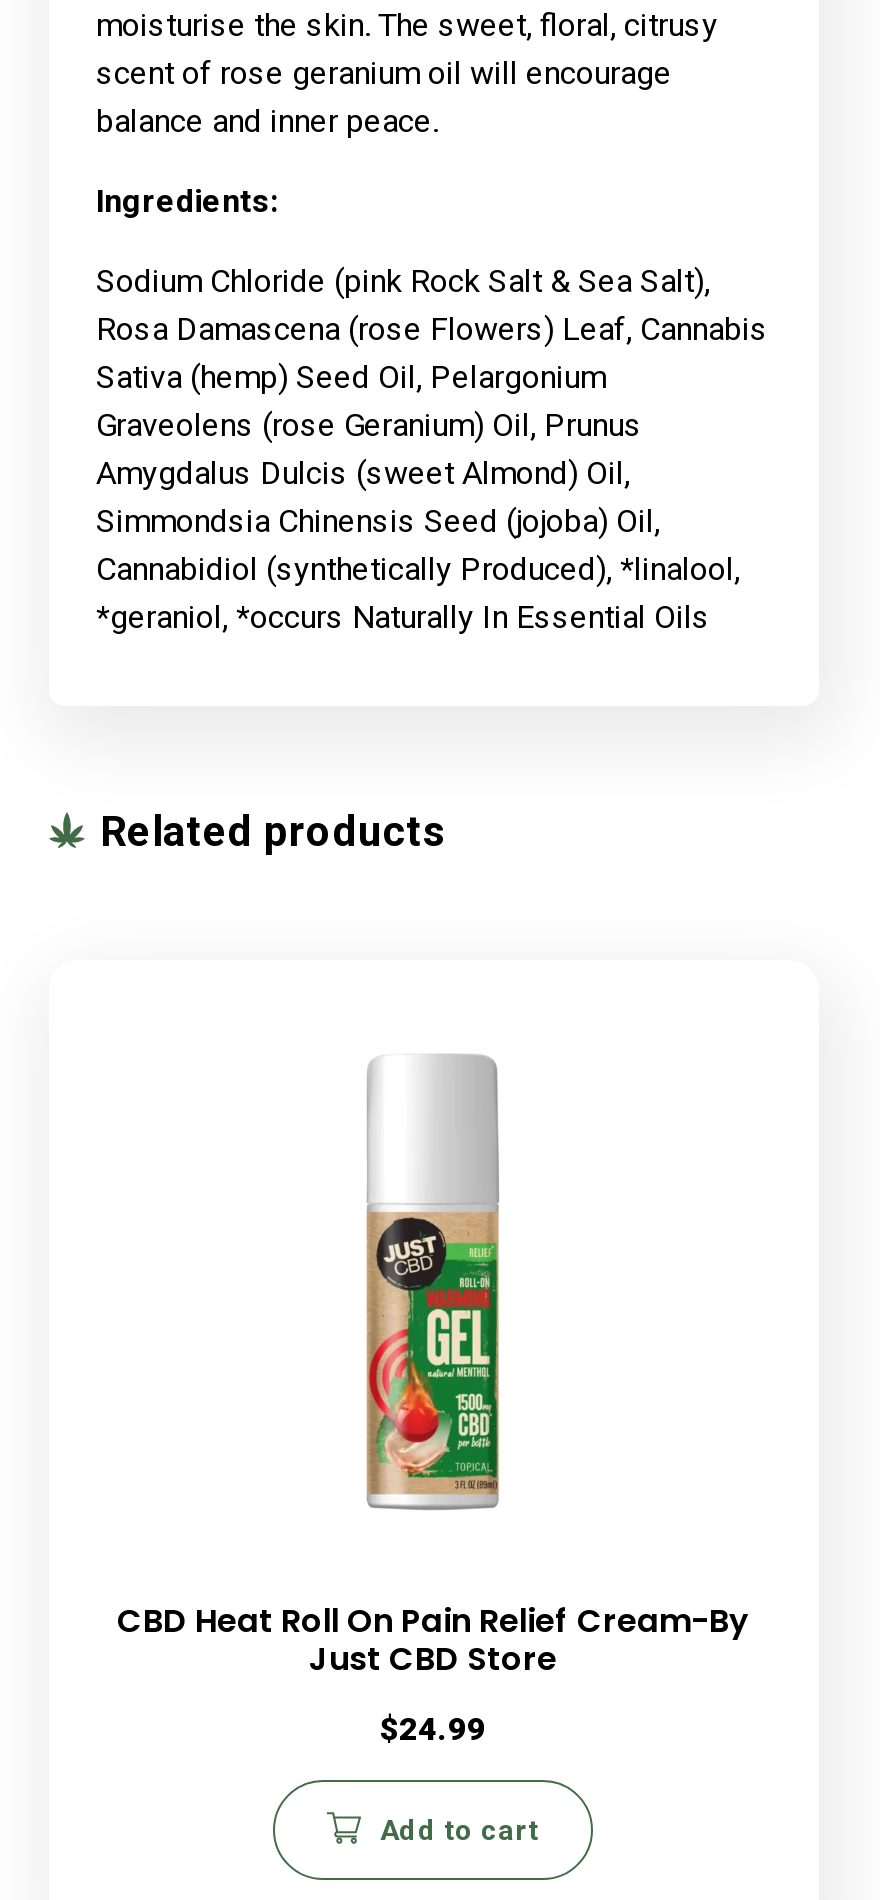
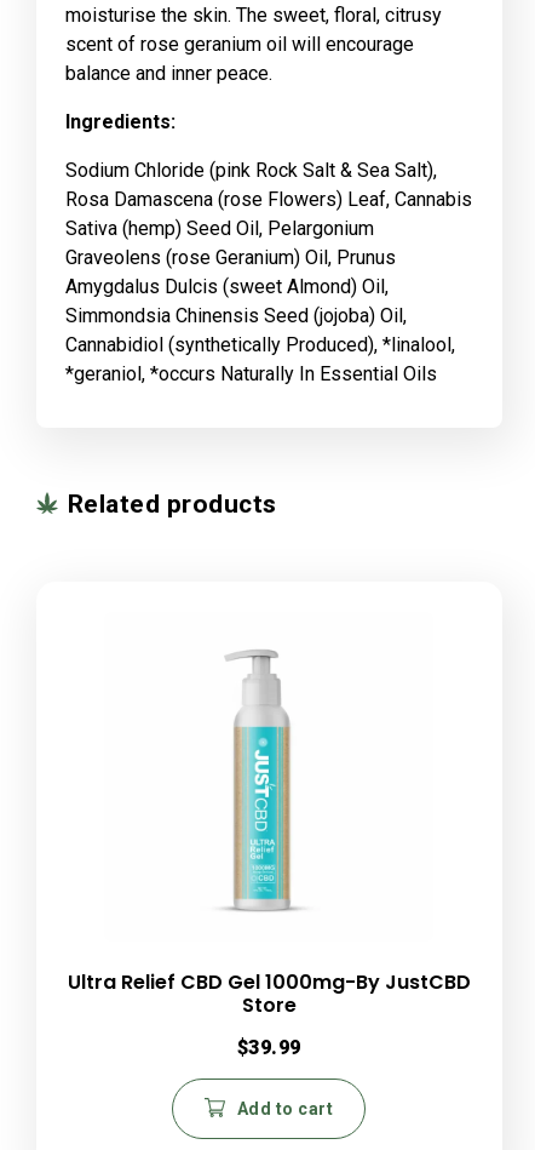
[363,1054,501,1512] [image] -> [222,640,309,915] [image]
[117,1598,749,1682] CBD Heat Roll On Pain Relief Cream-By | Just CBD Store -> [67,968,470,1019] Ultra Relief CBD Gel 1000mg-By JustCBD | Store
[380,1710,486,1748] $24.99 -> [237,1036,301,1059] $39.99

